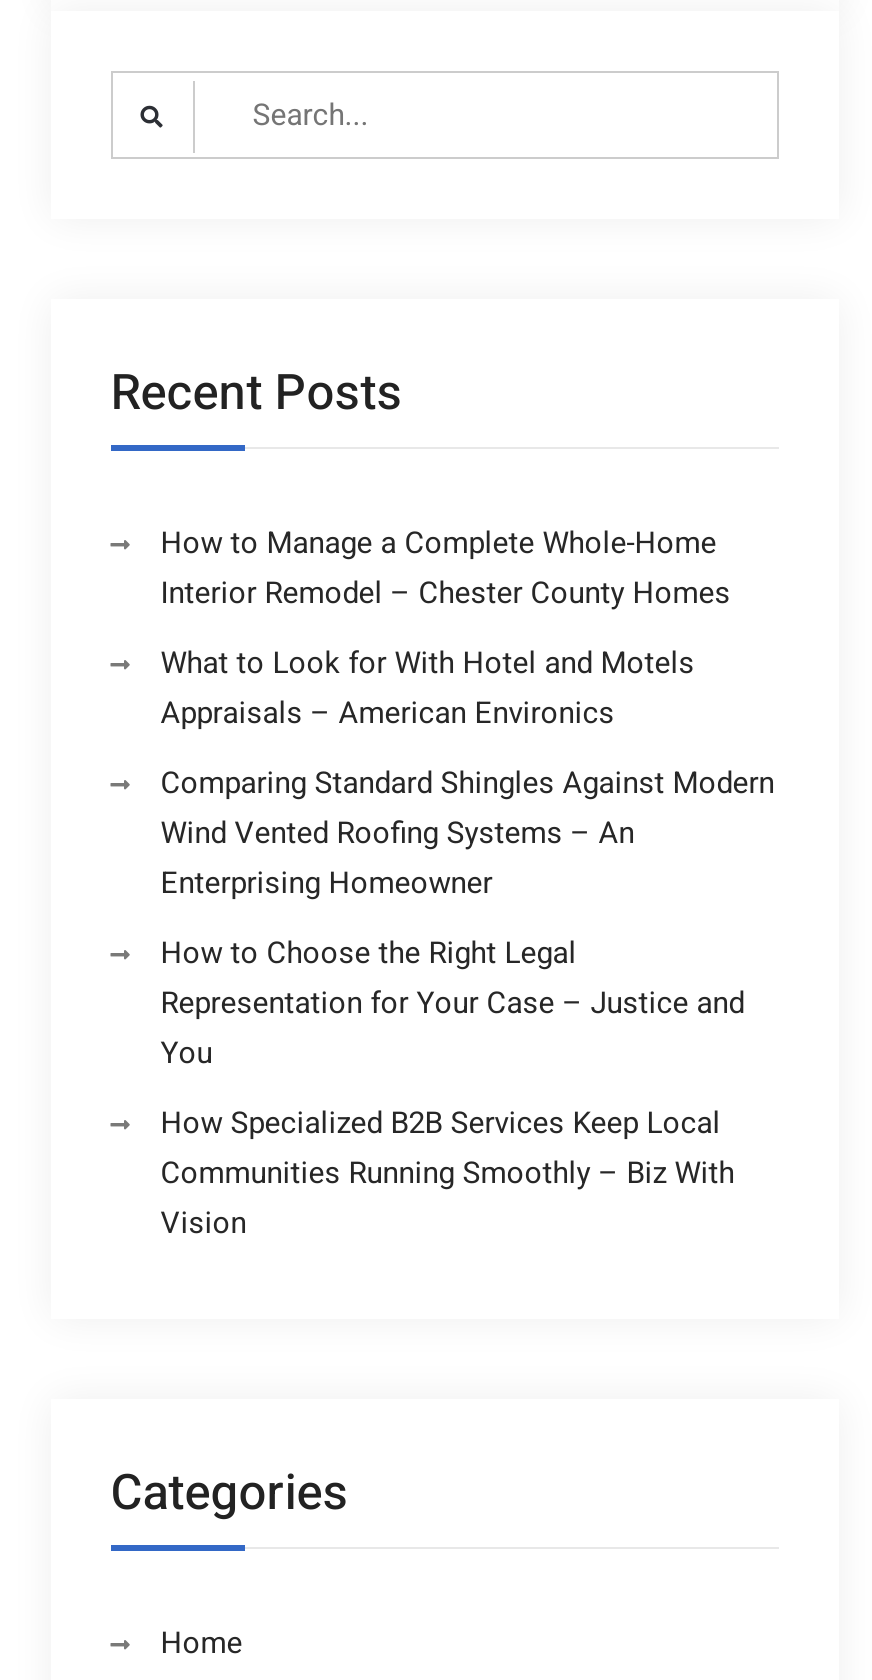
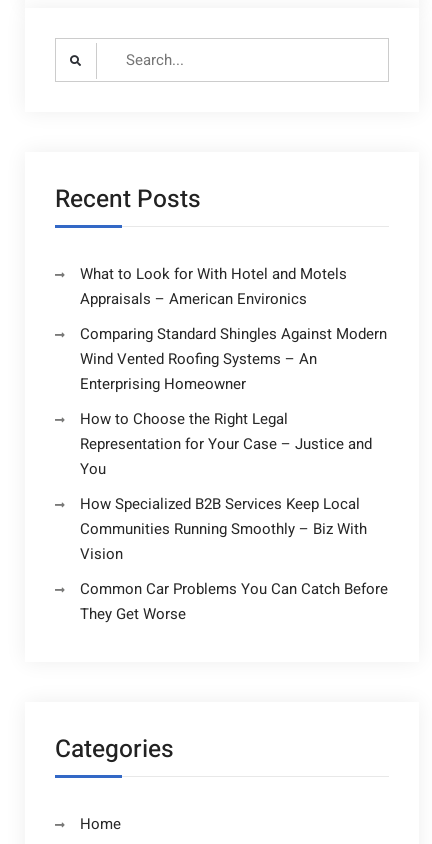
[160,521,730,615] How to Manage a Complete Whole-Home | Interior Remodel – Chester County Homes -> none
moved [160,641,774,1245] -> [80,263,387,565]: What to Look for With Hotel and Motels | Appraisals – American Environics | Comparing Standard Shingles Against Modern | ... | Communities Running Smoothly – Biz With | Vision
none -> [80,578,388,625] Common Car Problems You Can Catch Before | They Get Worse

